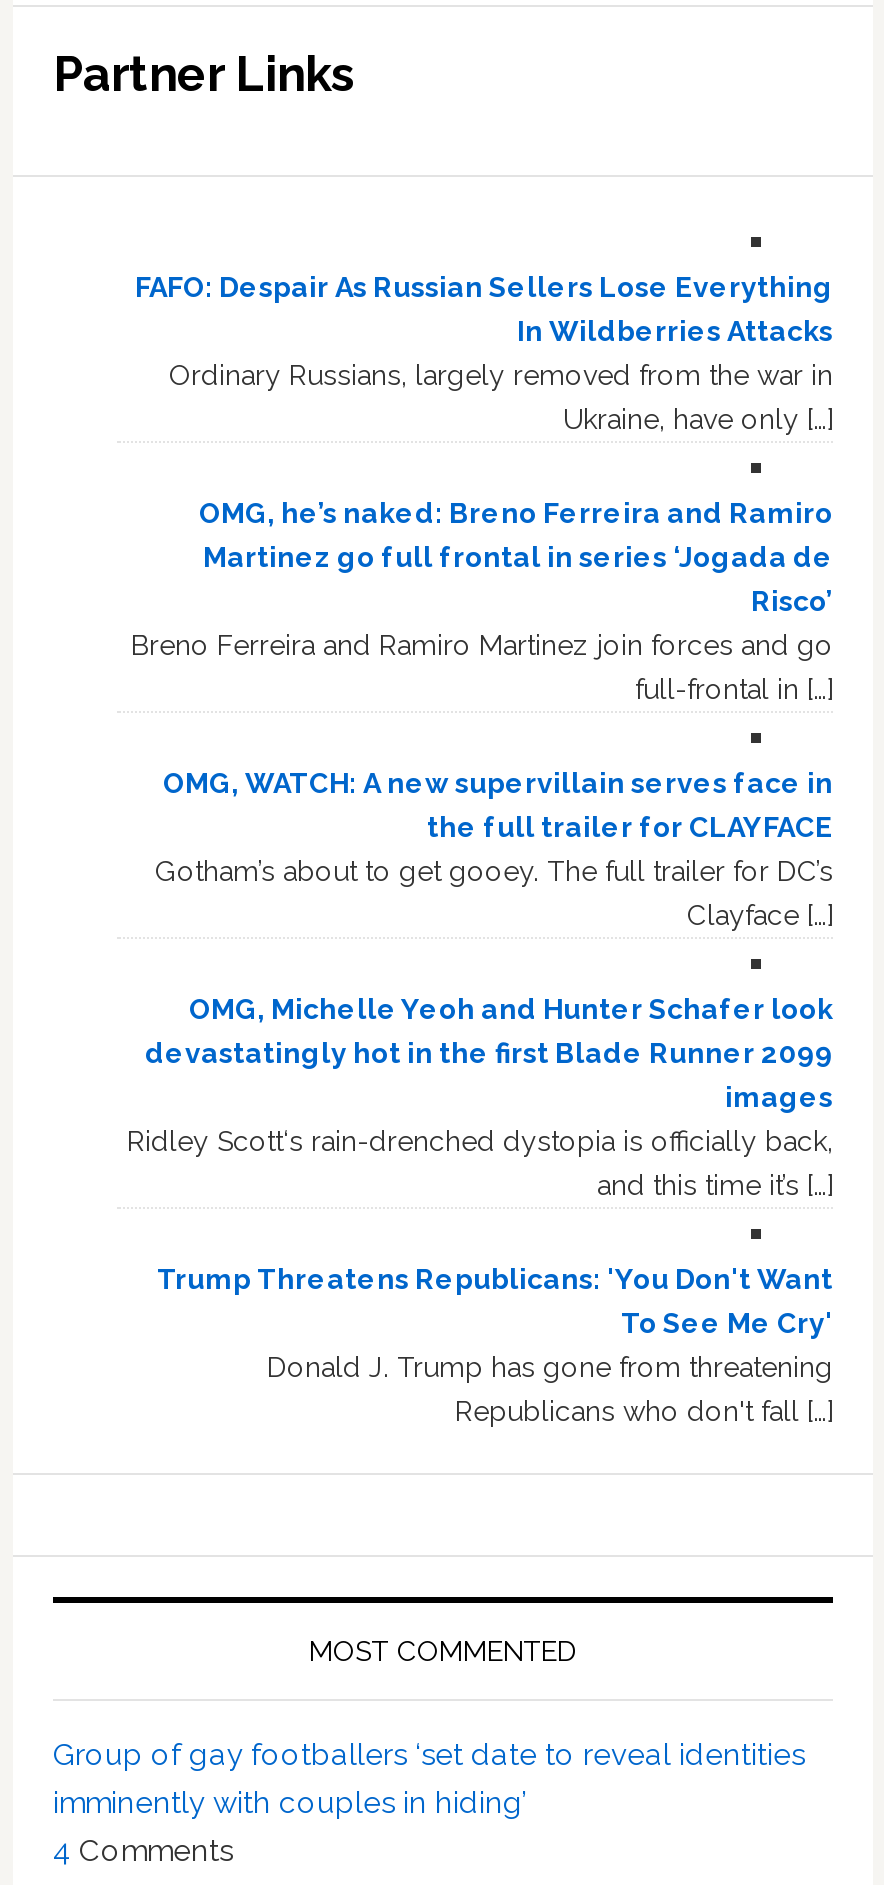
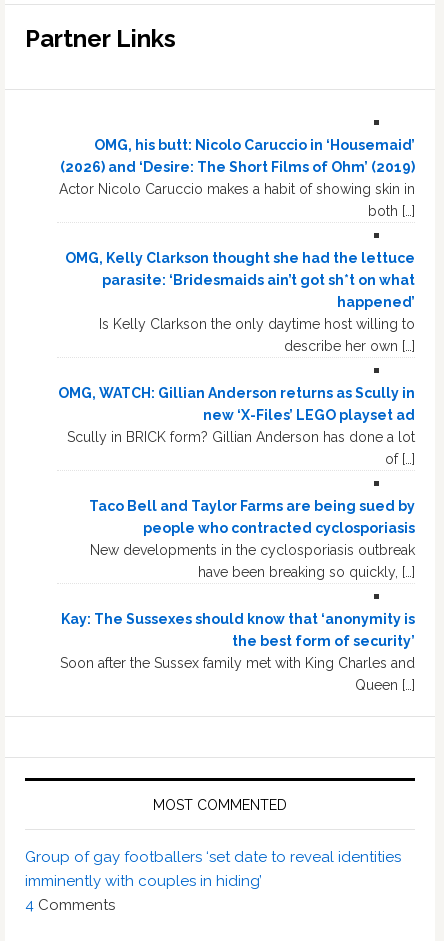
[135,271,833,435] FAFO: Despair As Russian Sellers Lose Everything | In Wildberries Attacks | Ordinary Russians, largely removed from the war in | Ukraine, have only […] -> [59,137,415,219] OMG, his butt: Nicolo Caruccio in ‘Housemaid’ | (2026) and ‘Desire: The Short Films of Ohm’ (2019) | Actor Nicolo Caruccio makes a habit of showing skin in | both […]
[131,497,833,705] OMG, he’s naked: Breno Ferreira and Ramiro | Martinez go full frontal in series ‘Jogada de | Risco’ | Breno Ferreira and Ramiro Martinez join forces and go | full-frontal in […] -> [65,250,415,354] OMG, Kelly Clarkson thought she had the lettuce | parasite: ‘Bridesmaids ain’t got sh*t on what | happened’ | Is Kelly Clarkson the only daytime host willing to | describe her own […]
[155,767,833,931] OMG, WATCH: A new supervillain serves face in | the full trailer for CLAYFACE | Gotham’s about to get gooey. The full trailer for DC’s | Clayface […] -> [58,385,415,467] OMG, WATCH: Gillian Anderson returns as Scully in | new ‘X-Files’ LEGO playset ad | Scully in BRICK form? Gillian Anderson has done a lot | of […]
[127,993,833,1201] OMG, Michelle Yeoh and Hunter Schafer look | devastatingly hot in the first Blade Runner 2099 | images | Ridley Scott‘s rain-drenched dystopia is officially back, | and this time it’s […] -> [89,498,415,580] Taco Bell and Taylor Farms are being sued by | people who contracted cyclosporiasis | New developments in the cyclosporiasis outbreak | have been breaking so quickly, […]
[157,1263,833,1427] Trump Threatens Republicans: 'You Don't Want | To See Me Cry' | Donald J. Trump has gone from threatening | Republicans who don't fall […] -> [60,611,415,693] Kay: The Sussexes should know that ‘anonymity is | the best form of security’ | Soon after the Sussex family met with King Charles and | Queen […]

